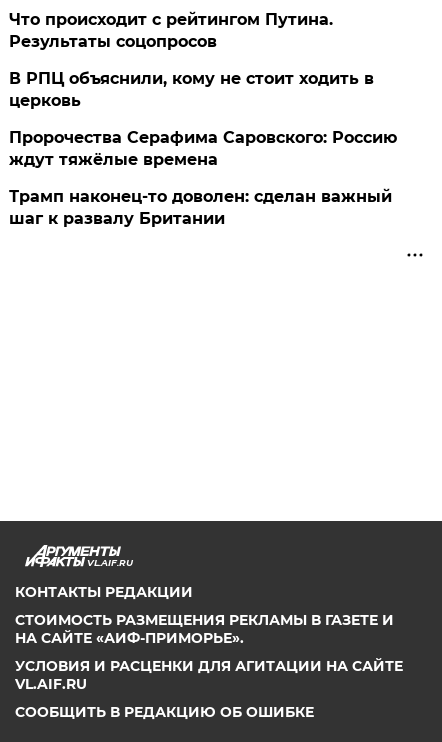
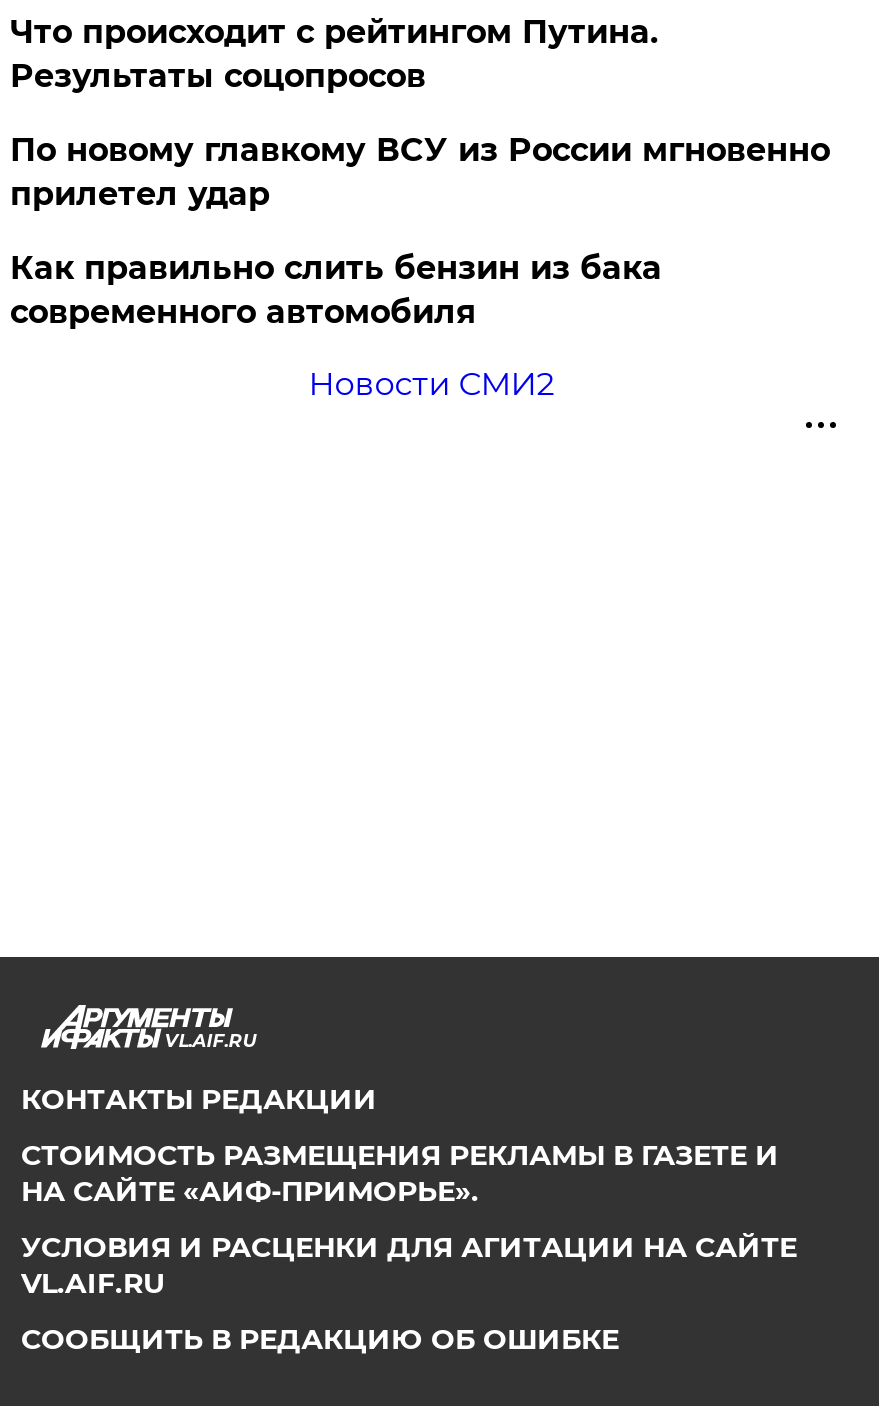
[9,69,374,110] В РПЦ объяснили, кому не стоит ходить в | церковь -> [10,131,830,213] По новому главкому ВСУ из России мгновенно | прилетел удар
[9,128,397,169] Пророчества Серафима Саровского: Россию | ждут тяжёлые времена -> [10,249,662,331] Как правильно слить бензин из бака | современного автомобиля
[9,187,392,228] Трамп наконец-то доволен: сделан важный | шаг к развалу Британии -> [308,365,554,403] Новости СМИ2

